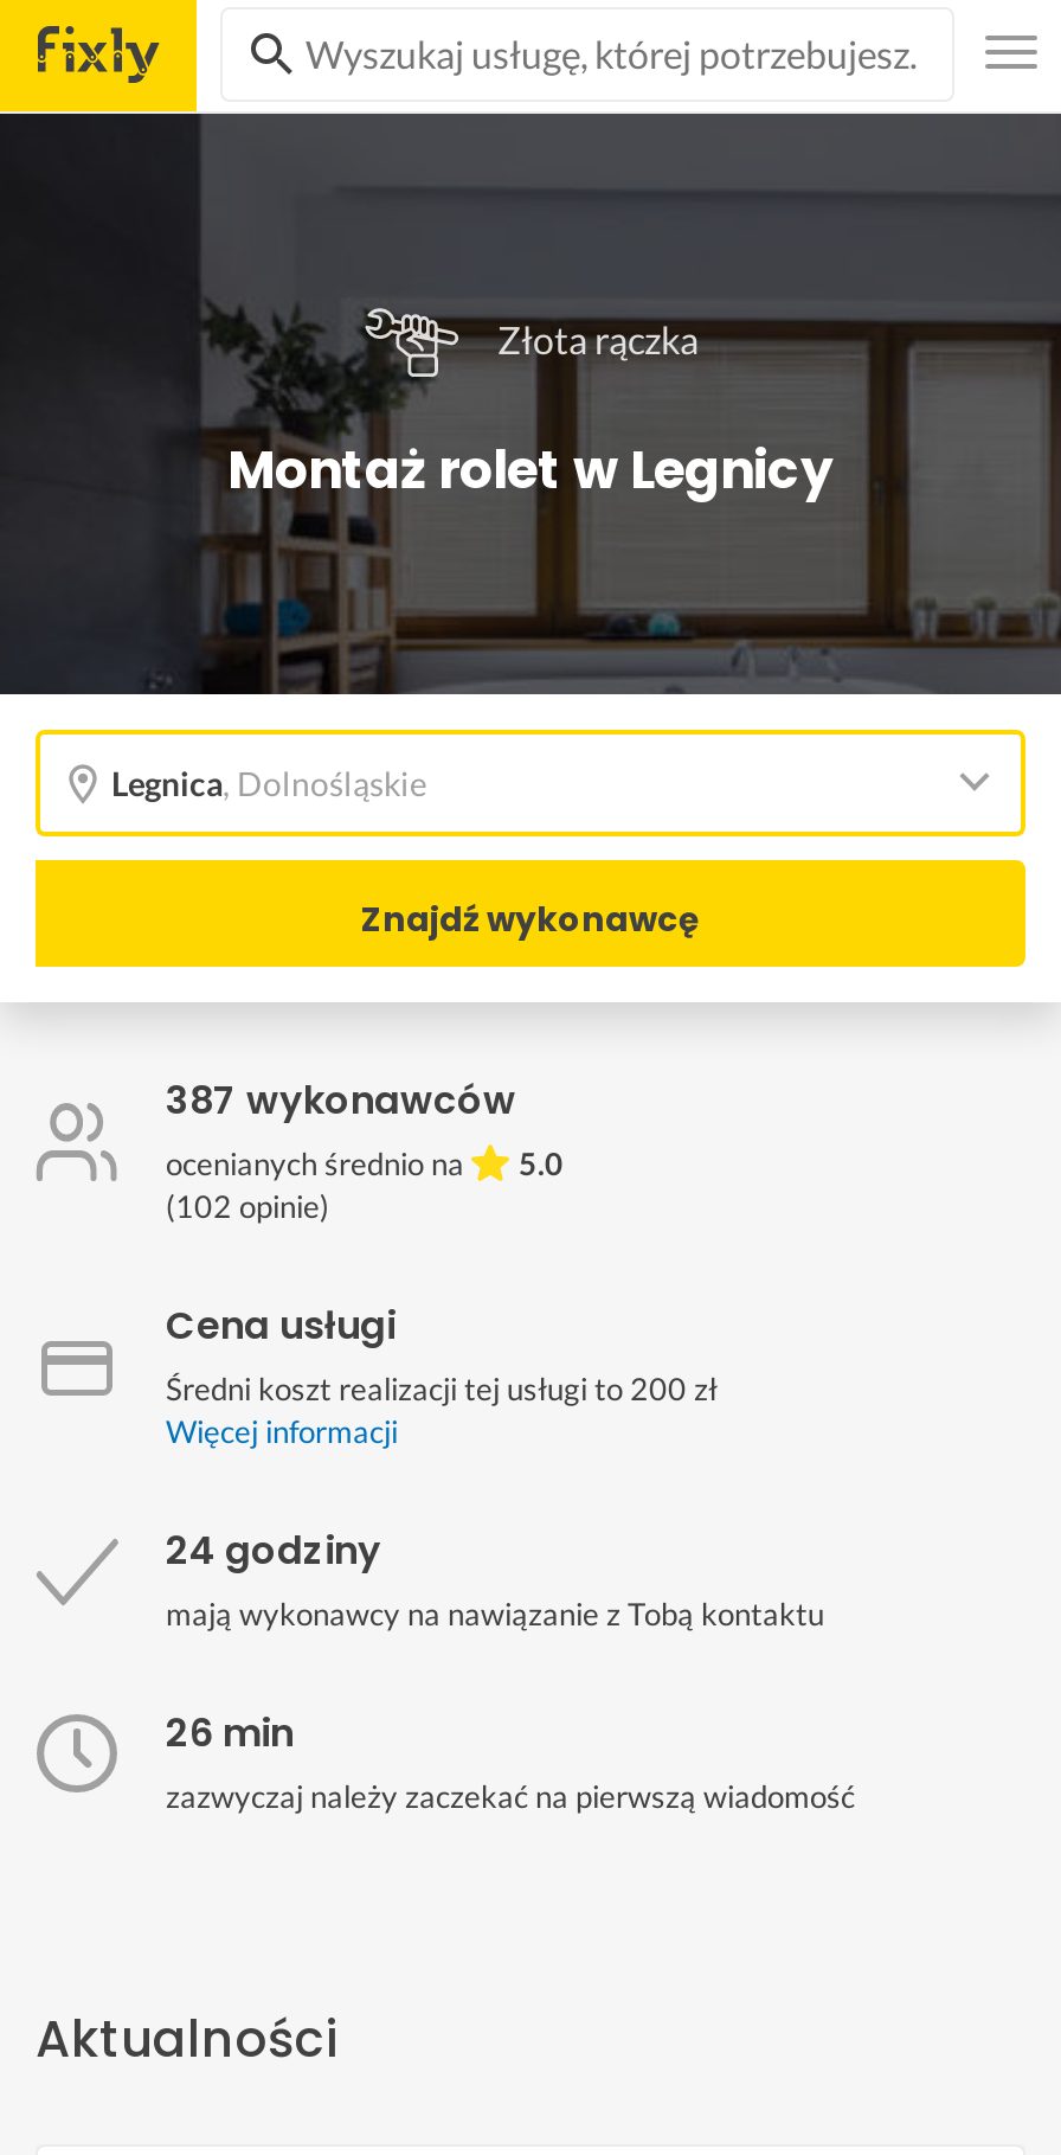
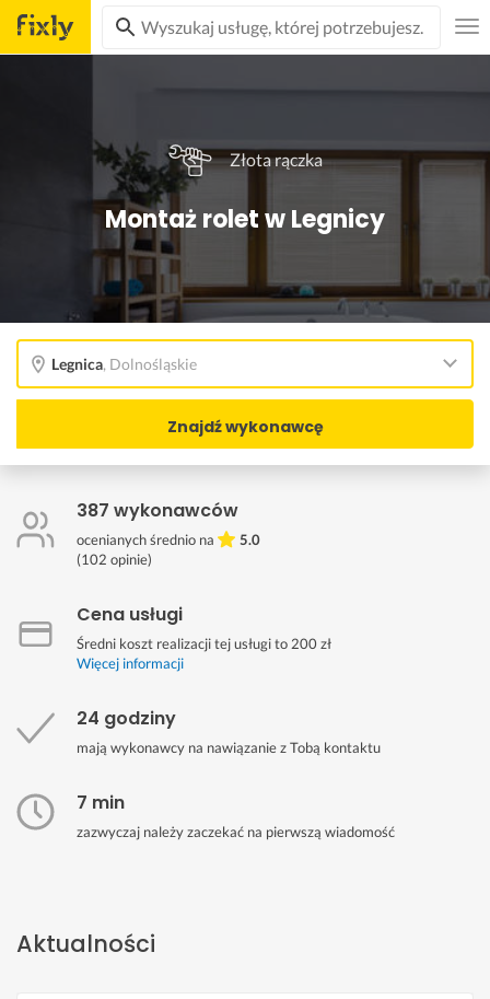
[166,1706,294,1760] 26 min -> [77,790,125,815] 7 min

